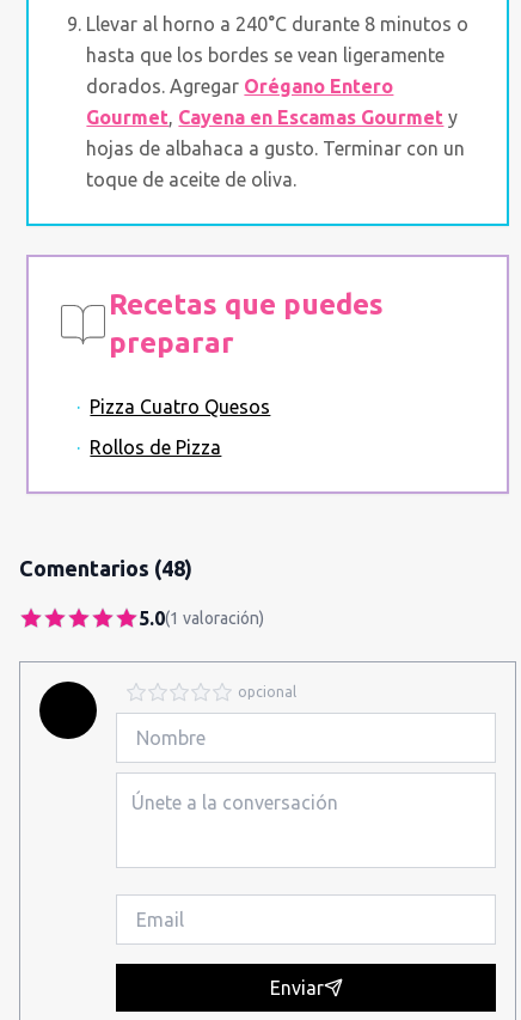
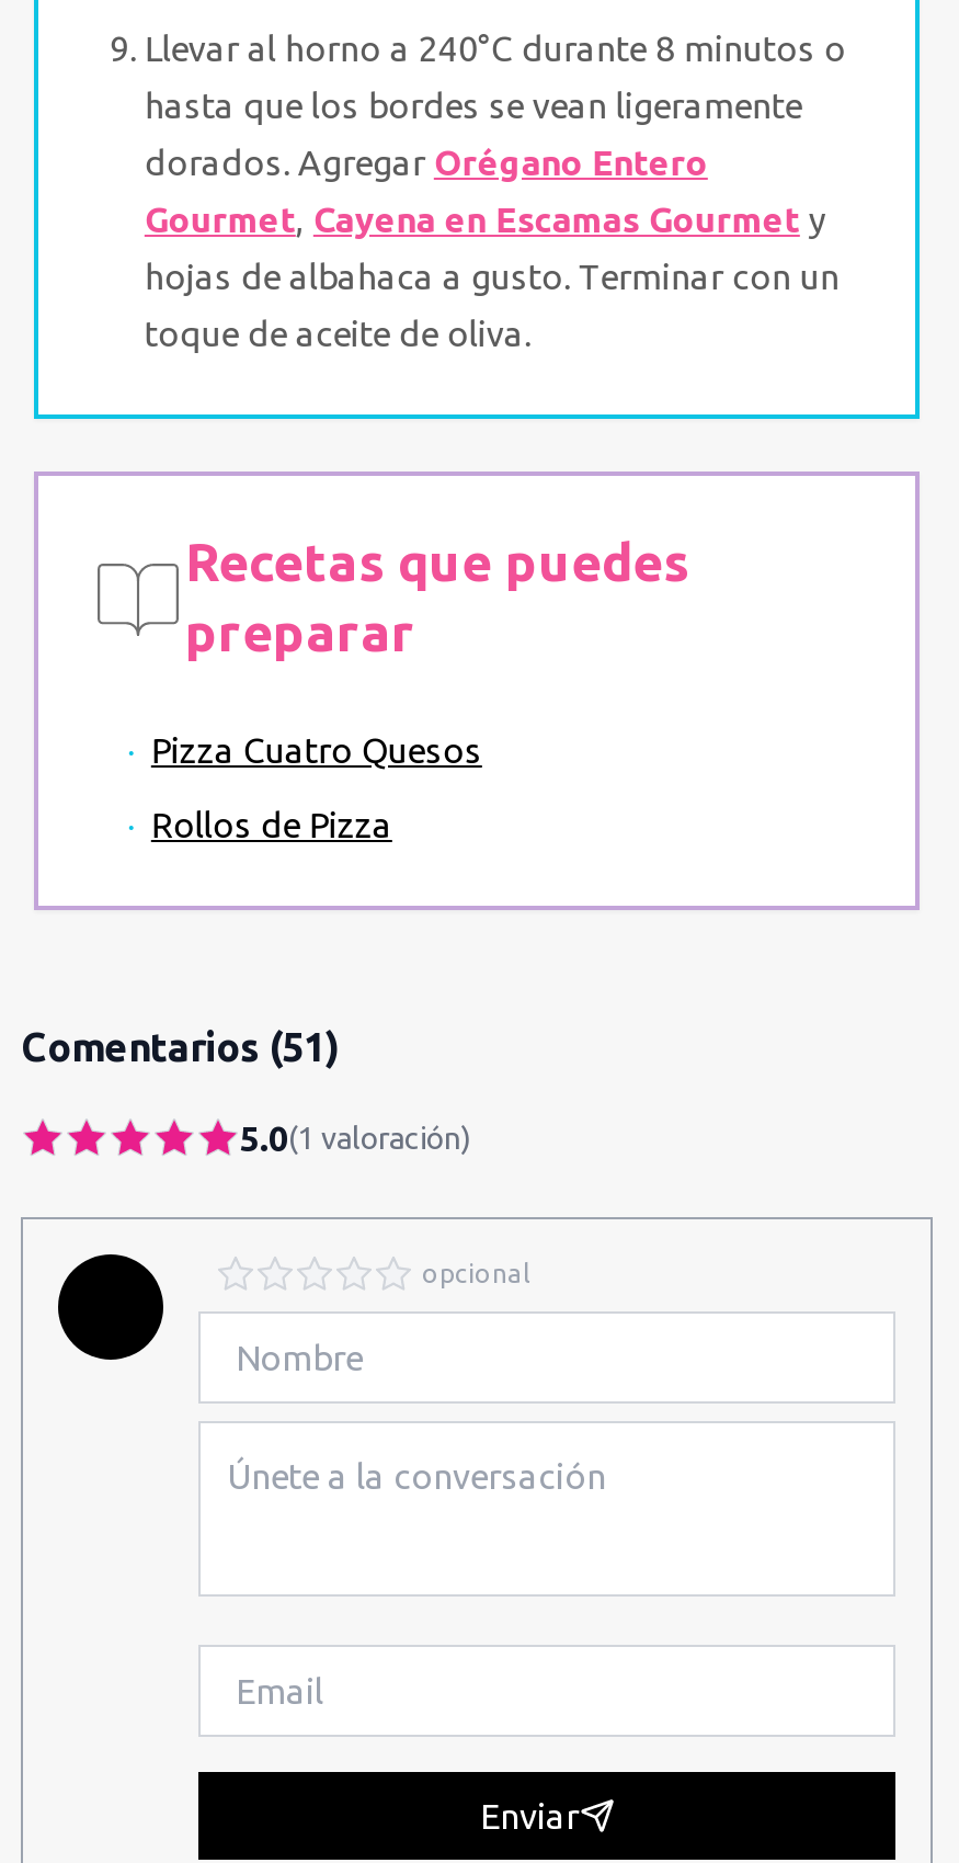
[19,556,192,580] Comentarios (48) -> [21,1024,339,1068] Comentarios (51)

